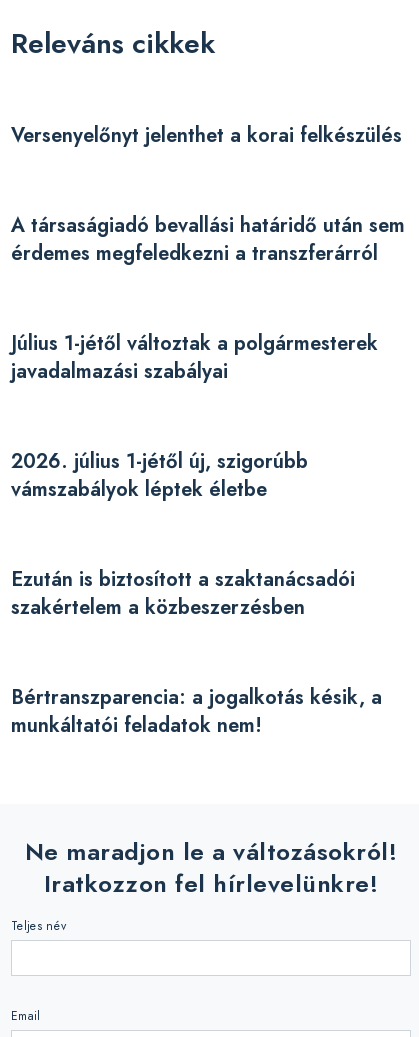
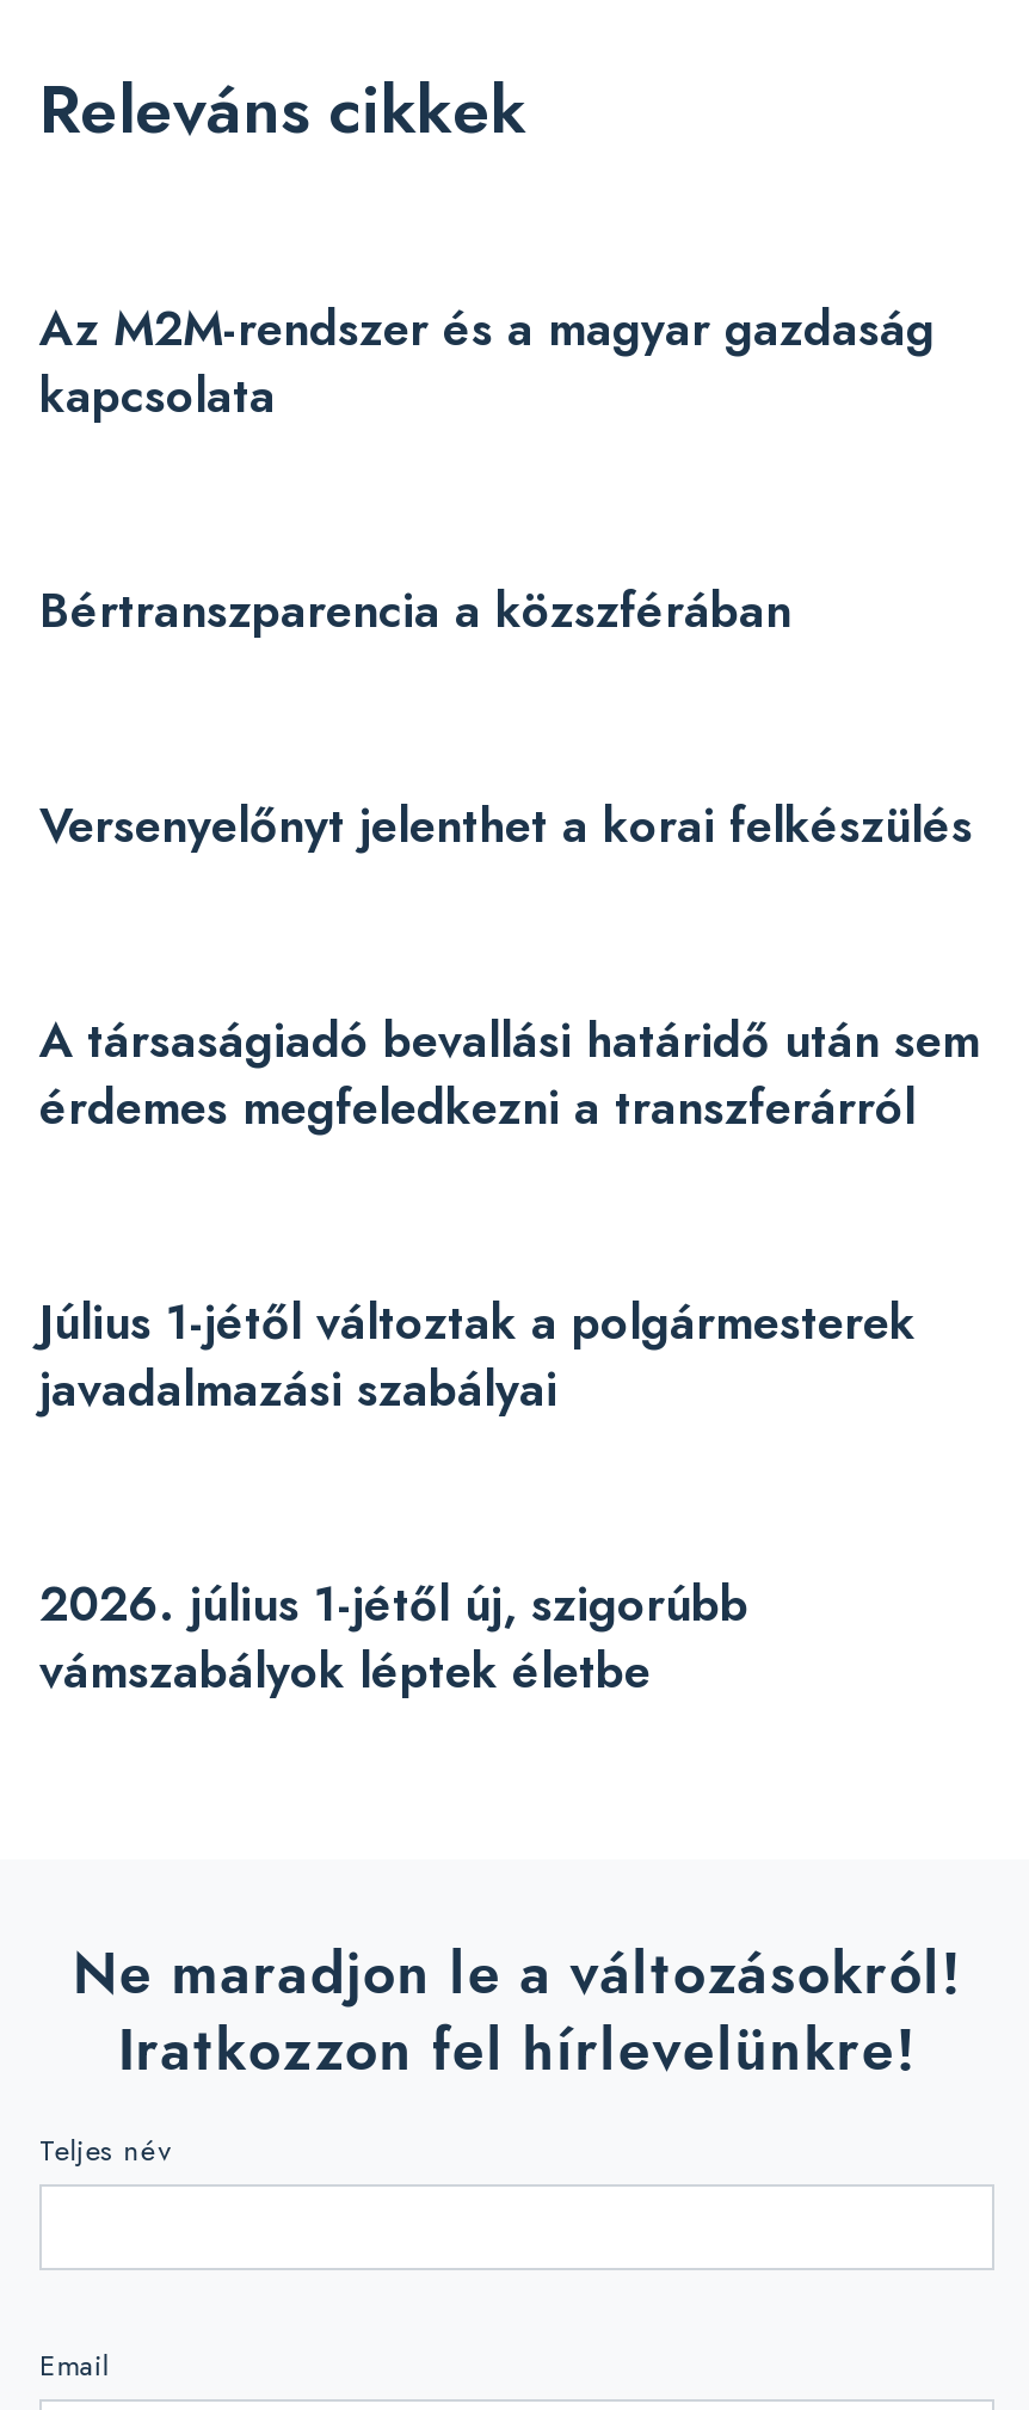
none -> [39,295,935,646] Az M2M-rendszer és a magyar gazdaság | kapcsolata | Bértranszparencia a közszférában
moved [11,121,405,504] -> [39,792,980,1707]: Versenyelőnyt jelenthet a korai felkészülés | A társaságiadó bevallási határidő után sem | érdemes megfeledkezni a transzferárról | Július 1-jétől változtak a polgármesterek | javadalmazási szabályai | 2026. július 1-jétől új, szigorúbb | vámszabályok léptek életbe
[11,565,382,740] Ezután is biztosított a szaktanácsadói | szakértelem a közbeszerzésben | Bértranszparencia: a jogalkotás késik, a | munkáltatói feladatok nem! -> none

